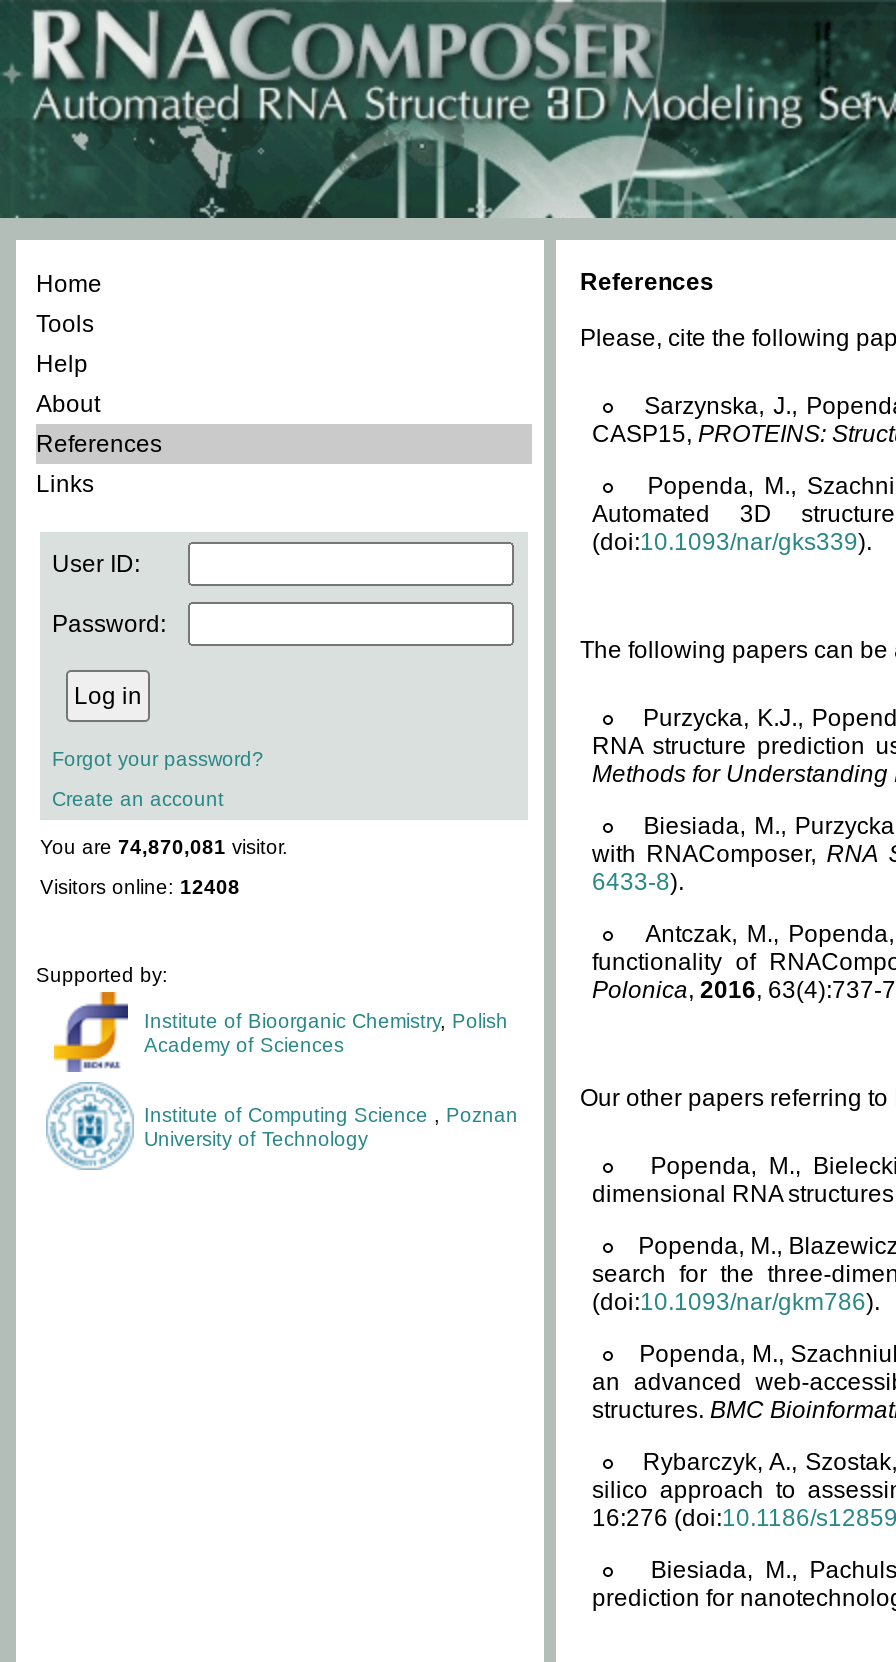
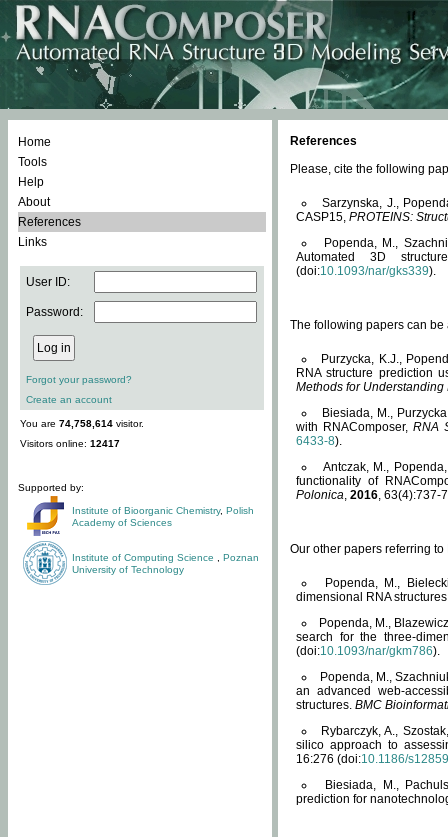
[40,836,288,858] You are 74,870,081 visitor. -> [20,418,144,429] You are 74,758,614 visitor.
[40,876,240,898] Visitors online: 12408 -> [20,438,120,449] Visitors online: 12417

